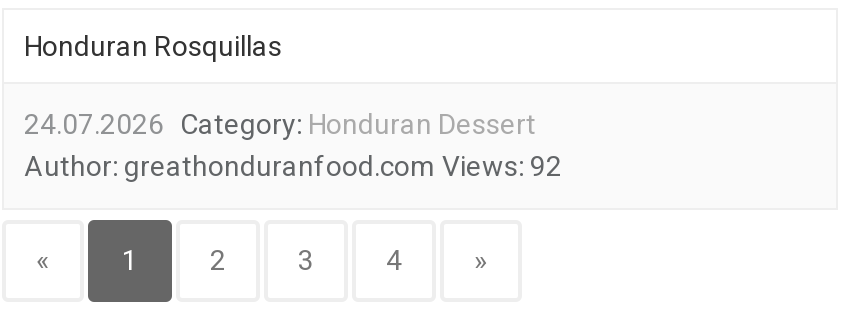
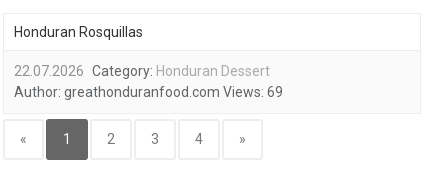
[24,108,536,140] 24.07.2026 Category: Honduran Dessert -> [14,63,270,79] 22.07.2026 Category: Honduran Dessert
[24,150,562,182] Author: greathonduranfood.com Views: 92 -> [14,84,283,100] Author: greathonduranfood.com Views: 69

